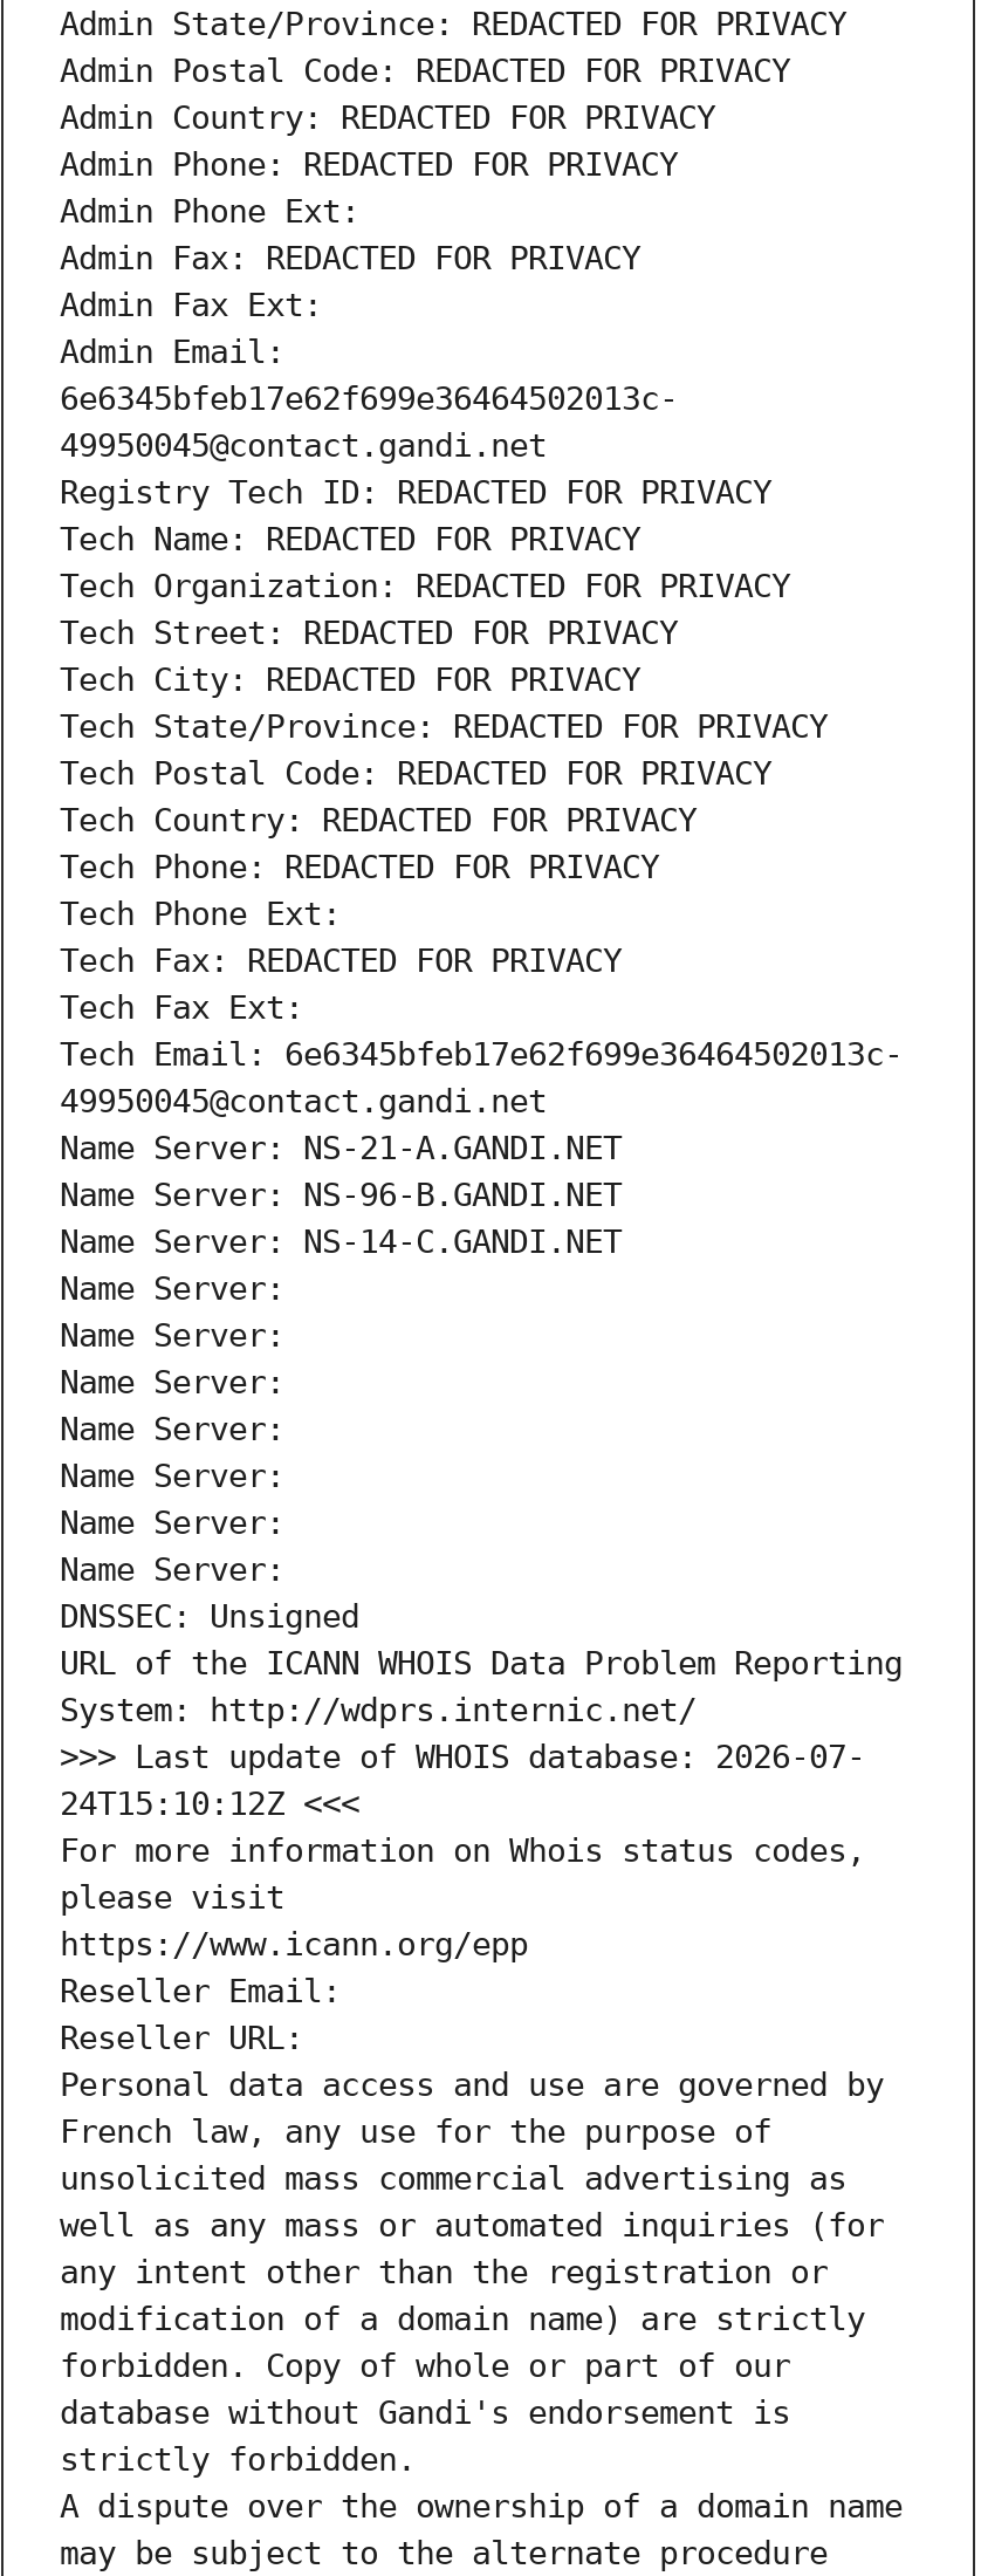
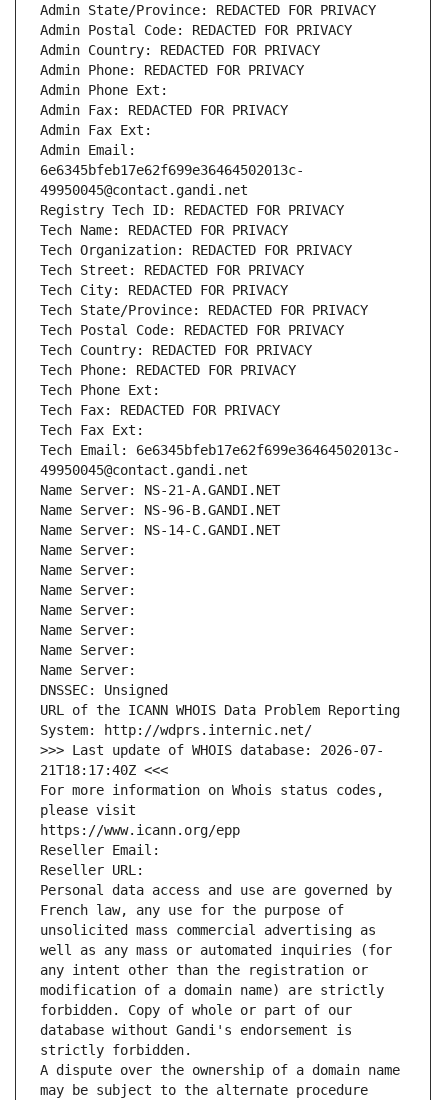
[60,1785,359,1823] 24T15:10:12Z <<< -> [40,762,168,778] 21T18:17:40Z <<<

